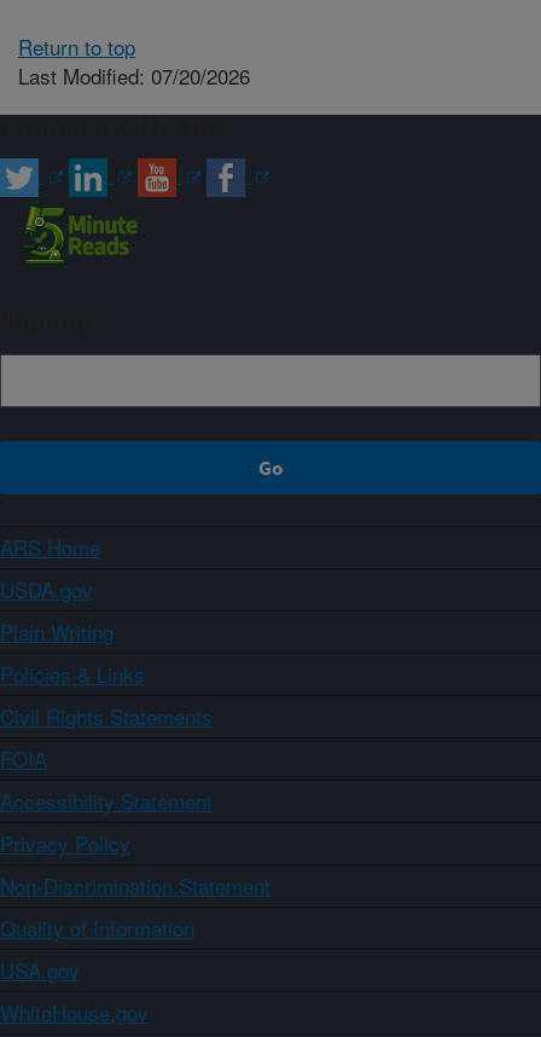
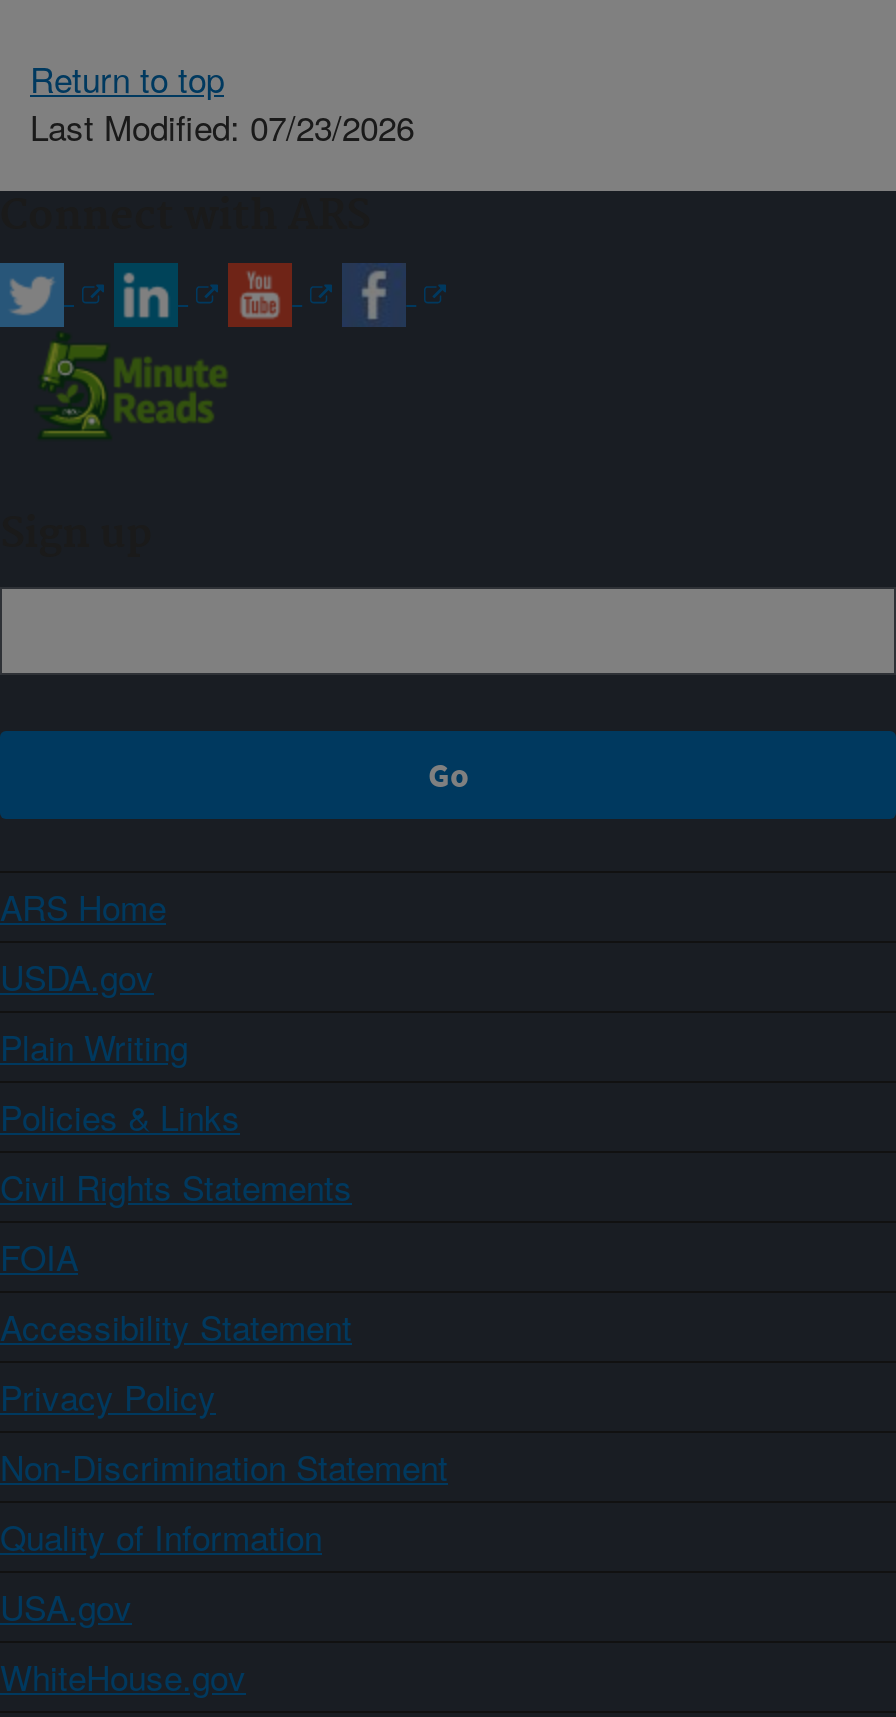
[18,60,250,90] Last Modified: 07/20/2026 -> [30,100,414,150] Last Modified: 07/23/2026

